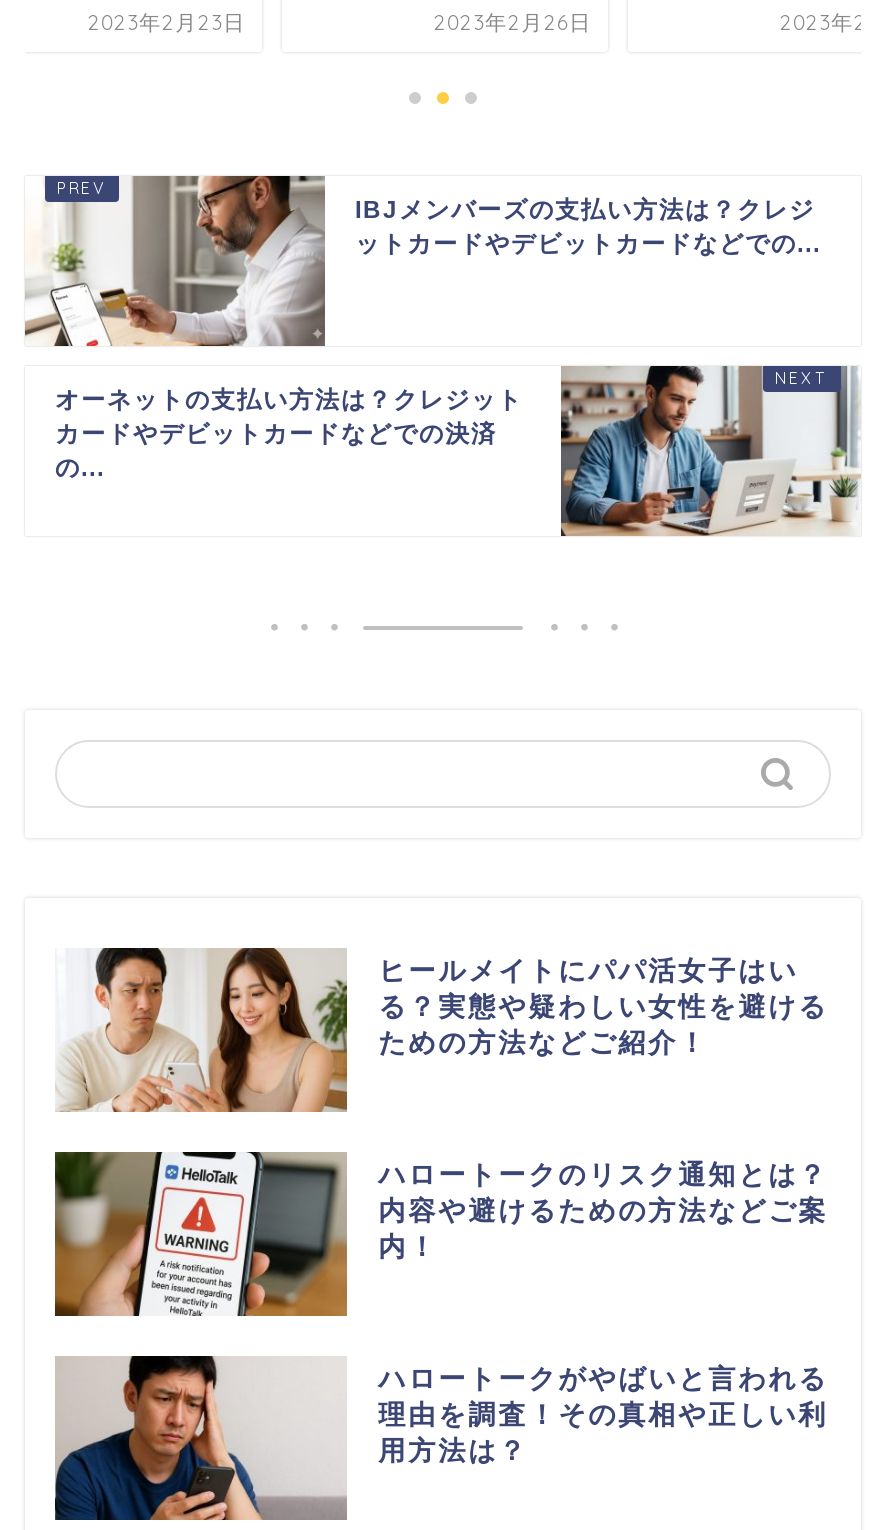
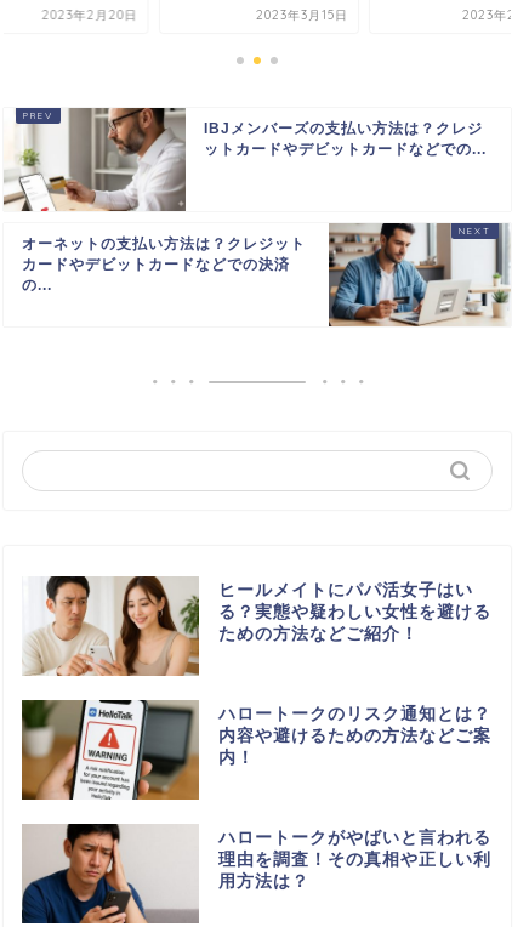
[87,10,245,36] 2023年2月23日 -> [41,7,137,23] 2023年2月20日
[433,10,591,36] 2023年2月26日 -> [255,7,347,23] 2023年3月15日

